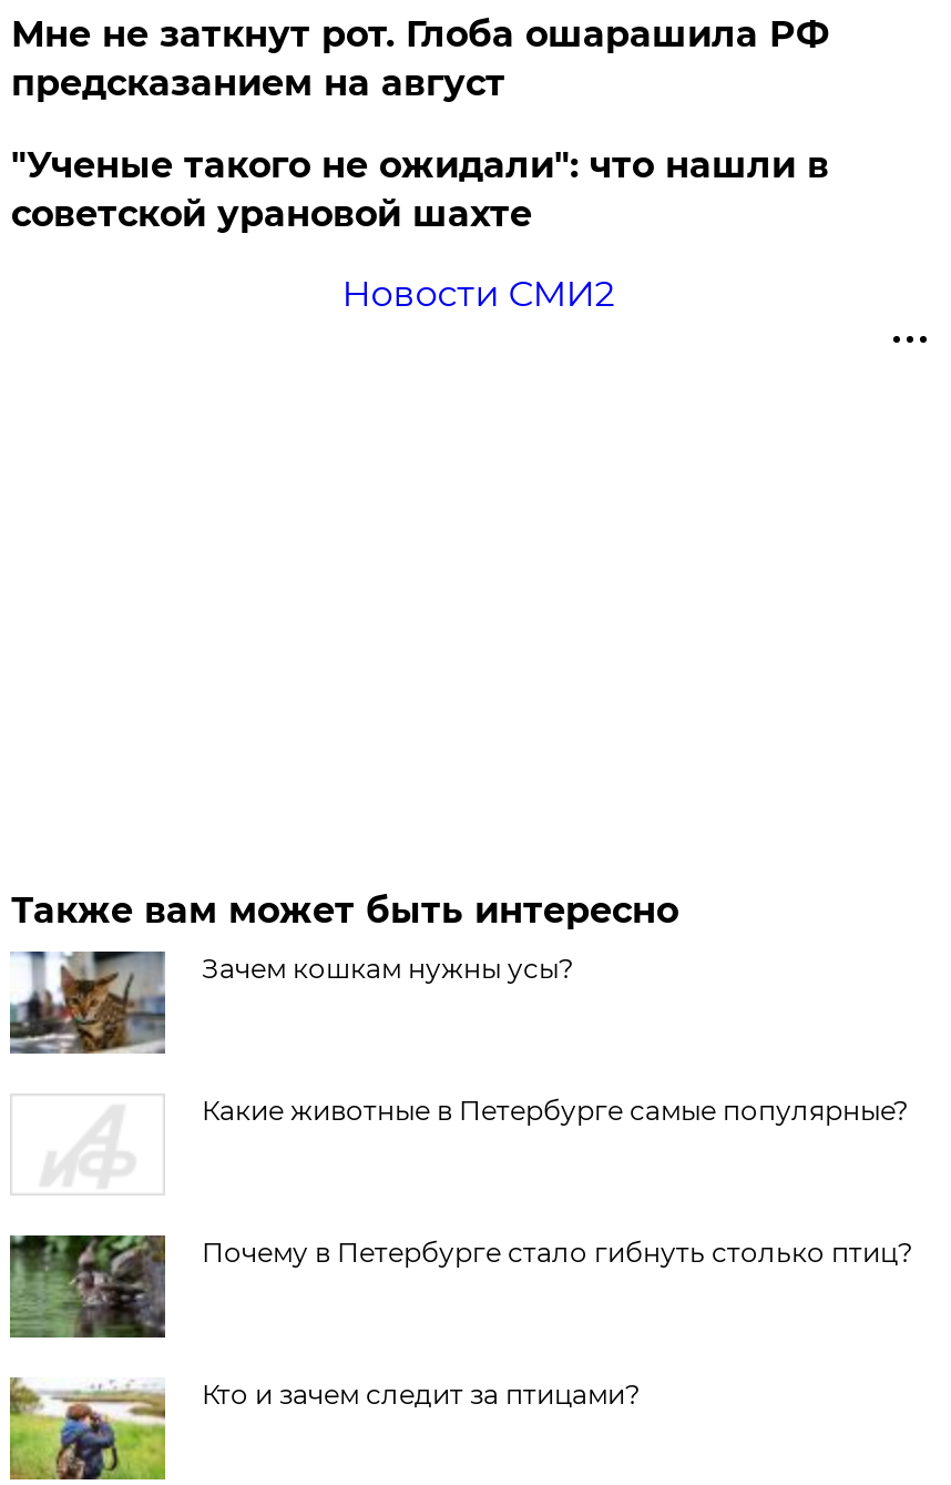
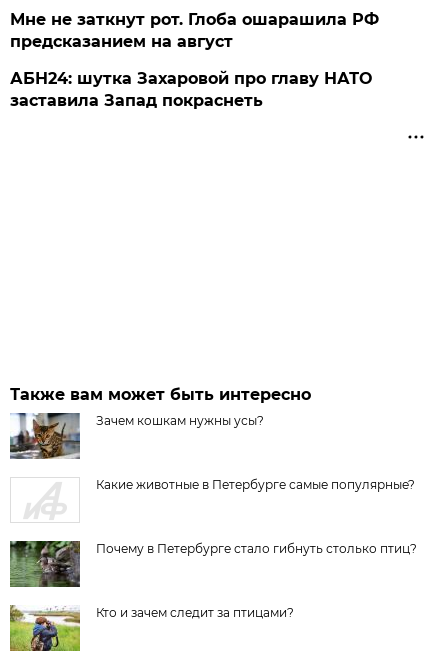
[11,144,829,315] "Ученые такого не ожидали": что нашли в | советской урановой шахте | Новости СМИ2 -> [10,69,372,110] АБН24: шутка Захаровой про главу НАТО | заставила Запад покраснеть

